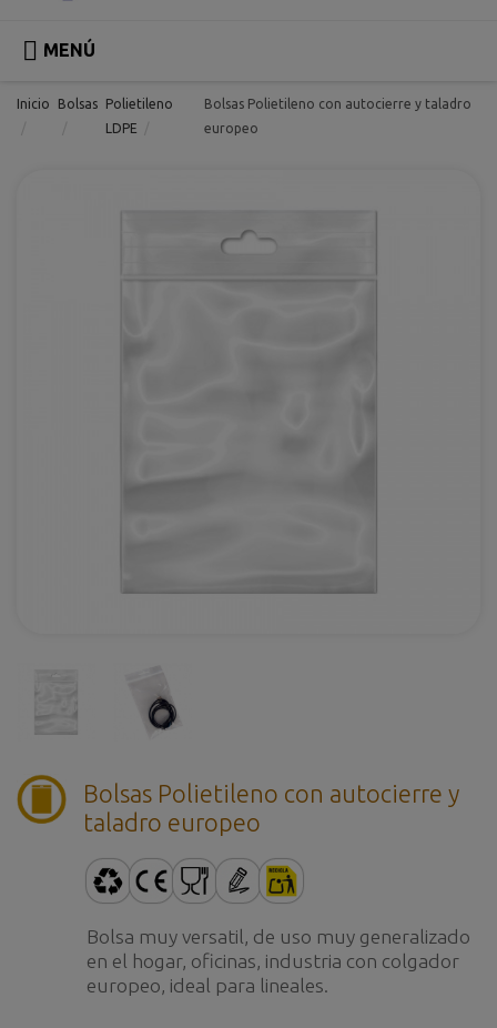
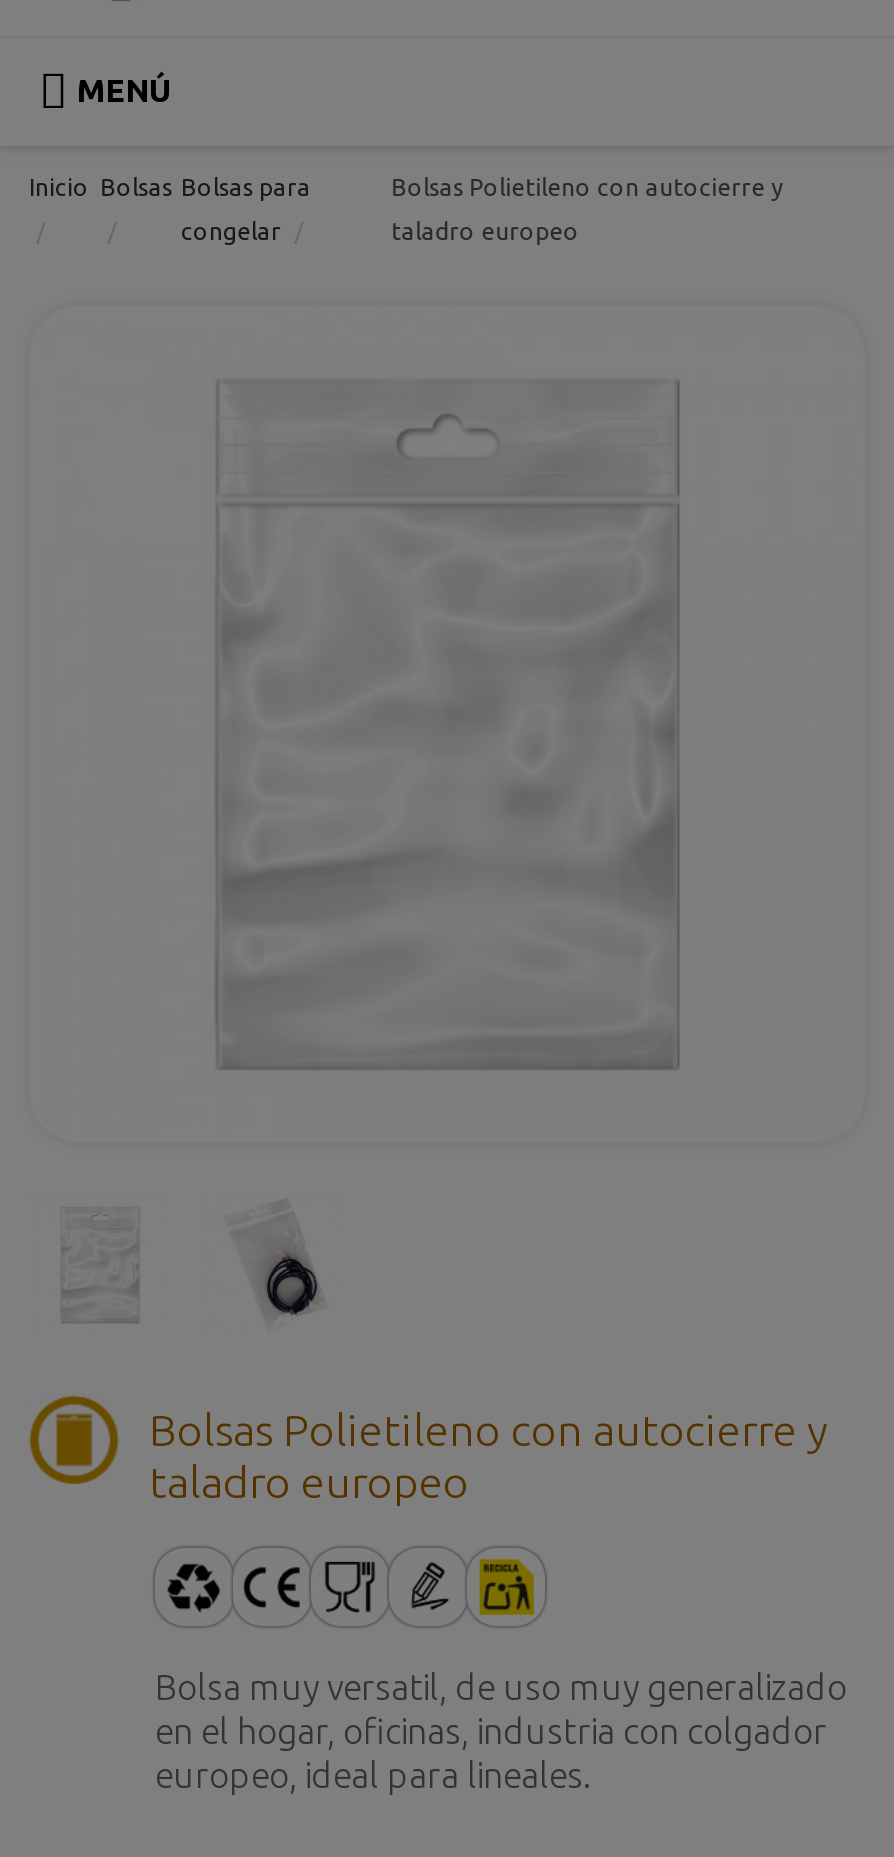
[17,96,173,111] Inicio Bolsas Polietileno -> [29,173,311,199] Inicio Bolsas Bolsas para
[205,96,472,111] Bolsas Polietileno con autocierre y taladro -> [391,173,783,199] Bolsas Polietileno con autocierre y
[105,121,137,135] LDPE -> [181,217,281,243] congelar
[205,121,259,135] europeo -> [391,217,579,243] taladro europeo

